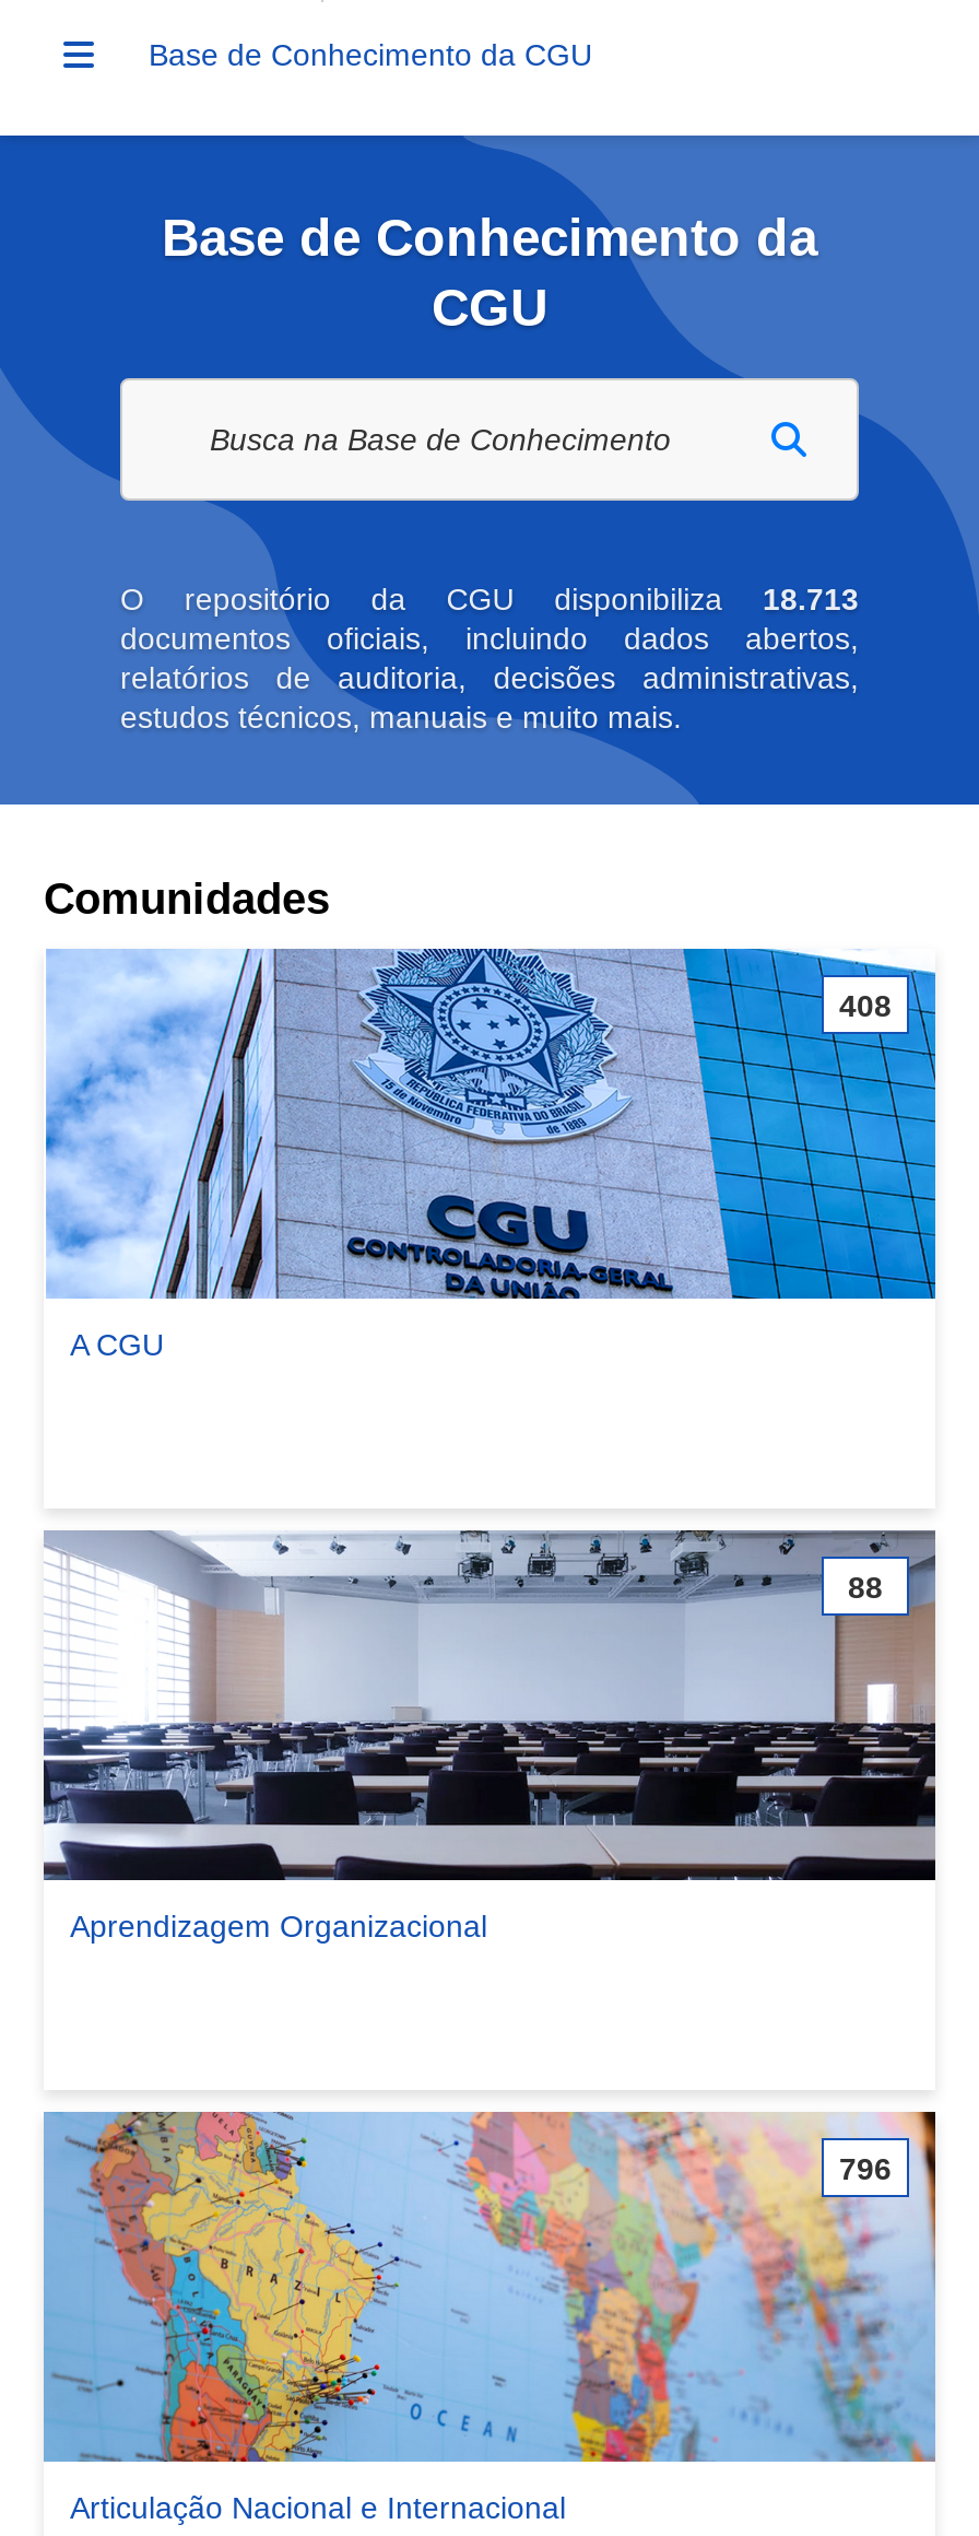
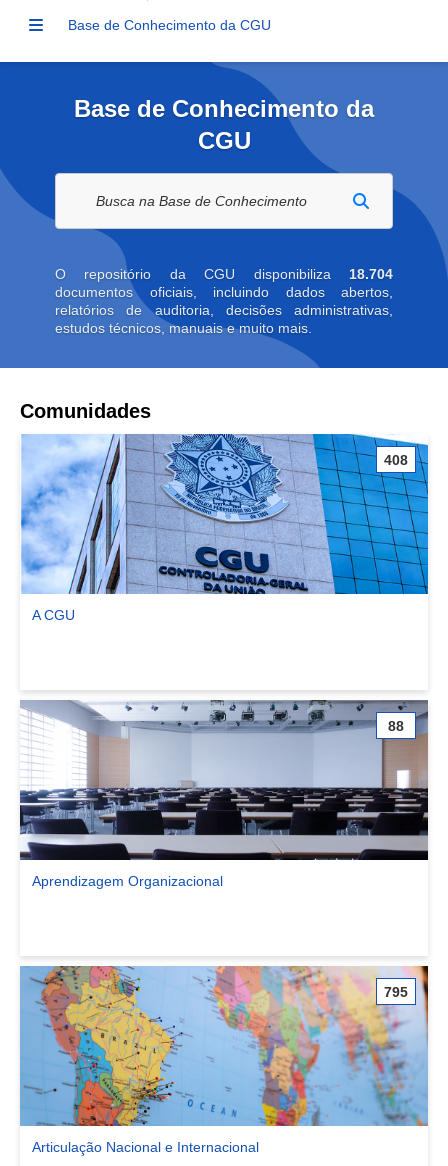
[120,582,859,617] O repositório da CGU disponibiliza 18.713 -> [55,266,393,282] O repositório da CGU disponibiliza 18.704
[839,2150,892,2185] 796 -> [384,983,408,999] 795

